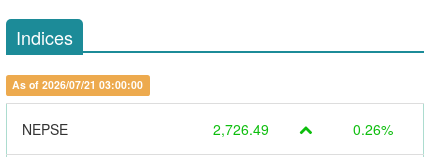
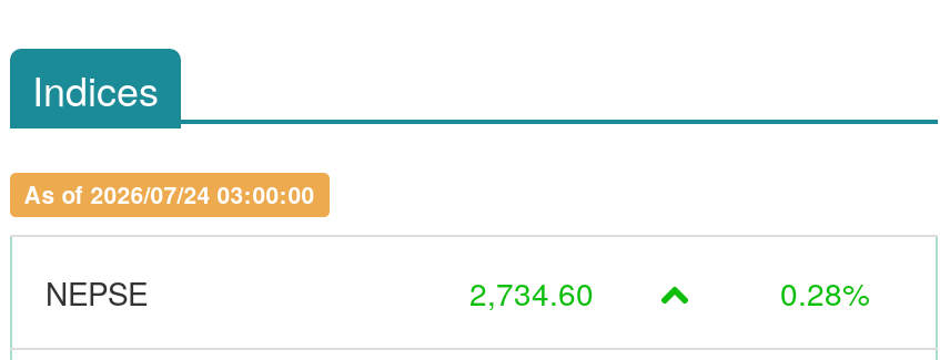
[12,77,143,92] As of 2026/07/21 03:00:00 -> [24,177,315,210] As of 2026/07/24 03:00:00
[213,119,269,139] 2,726.49 -> [469,270,594,314] 2,734.60
[353,119,393,139] 0.26% -> [780,270,869,314] 0.28%

